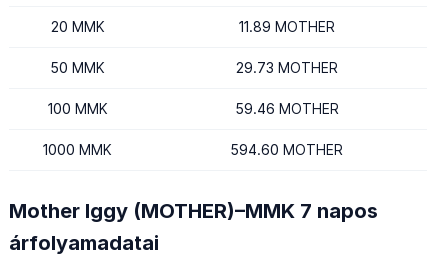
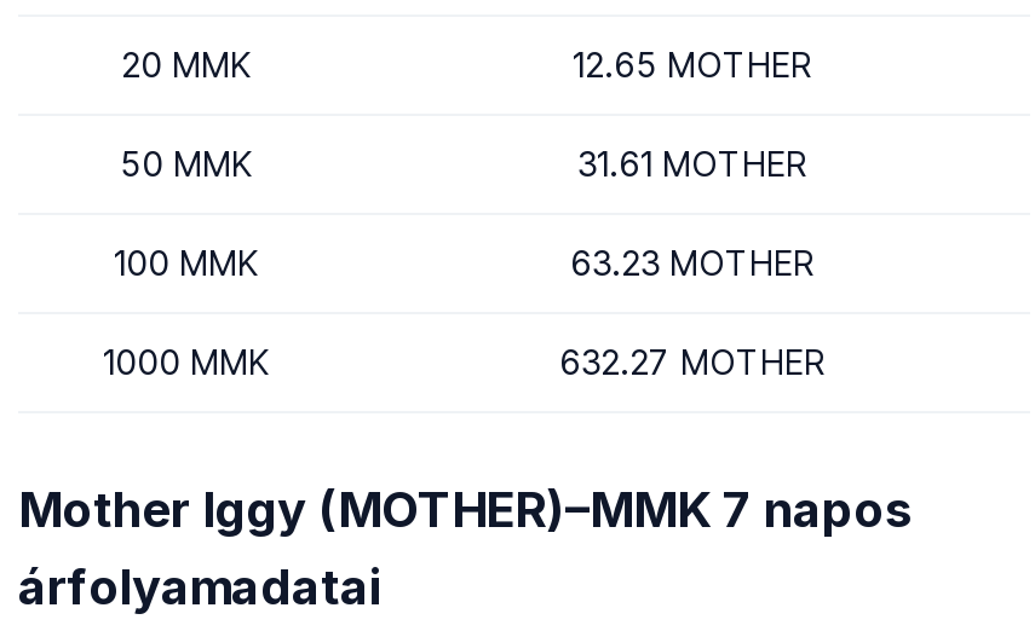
[238,18,334,35] 11.89 MOTHER -> [573,44,812,85] 12.65 MOTHER
[235,59,337,76] 29.73 MOTHER -> [577,143,807,184] 31.61 MOTHER
[234,100,338,117] 59.46 MOTHER -> [570,242,815,283] 63.23 MOTHER
[230,141,343,158] 594.60 MOTHER -> [559,341,826,382] 632.27 MOTHER

